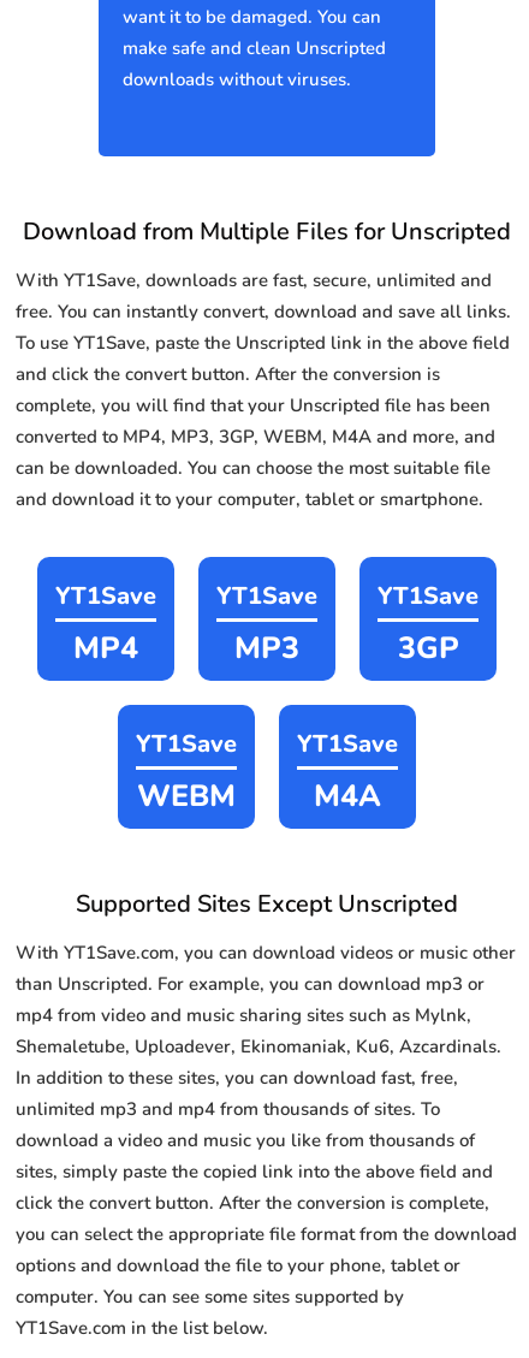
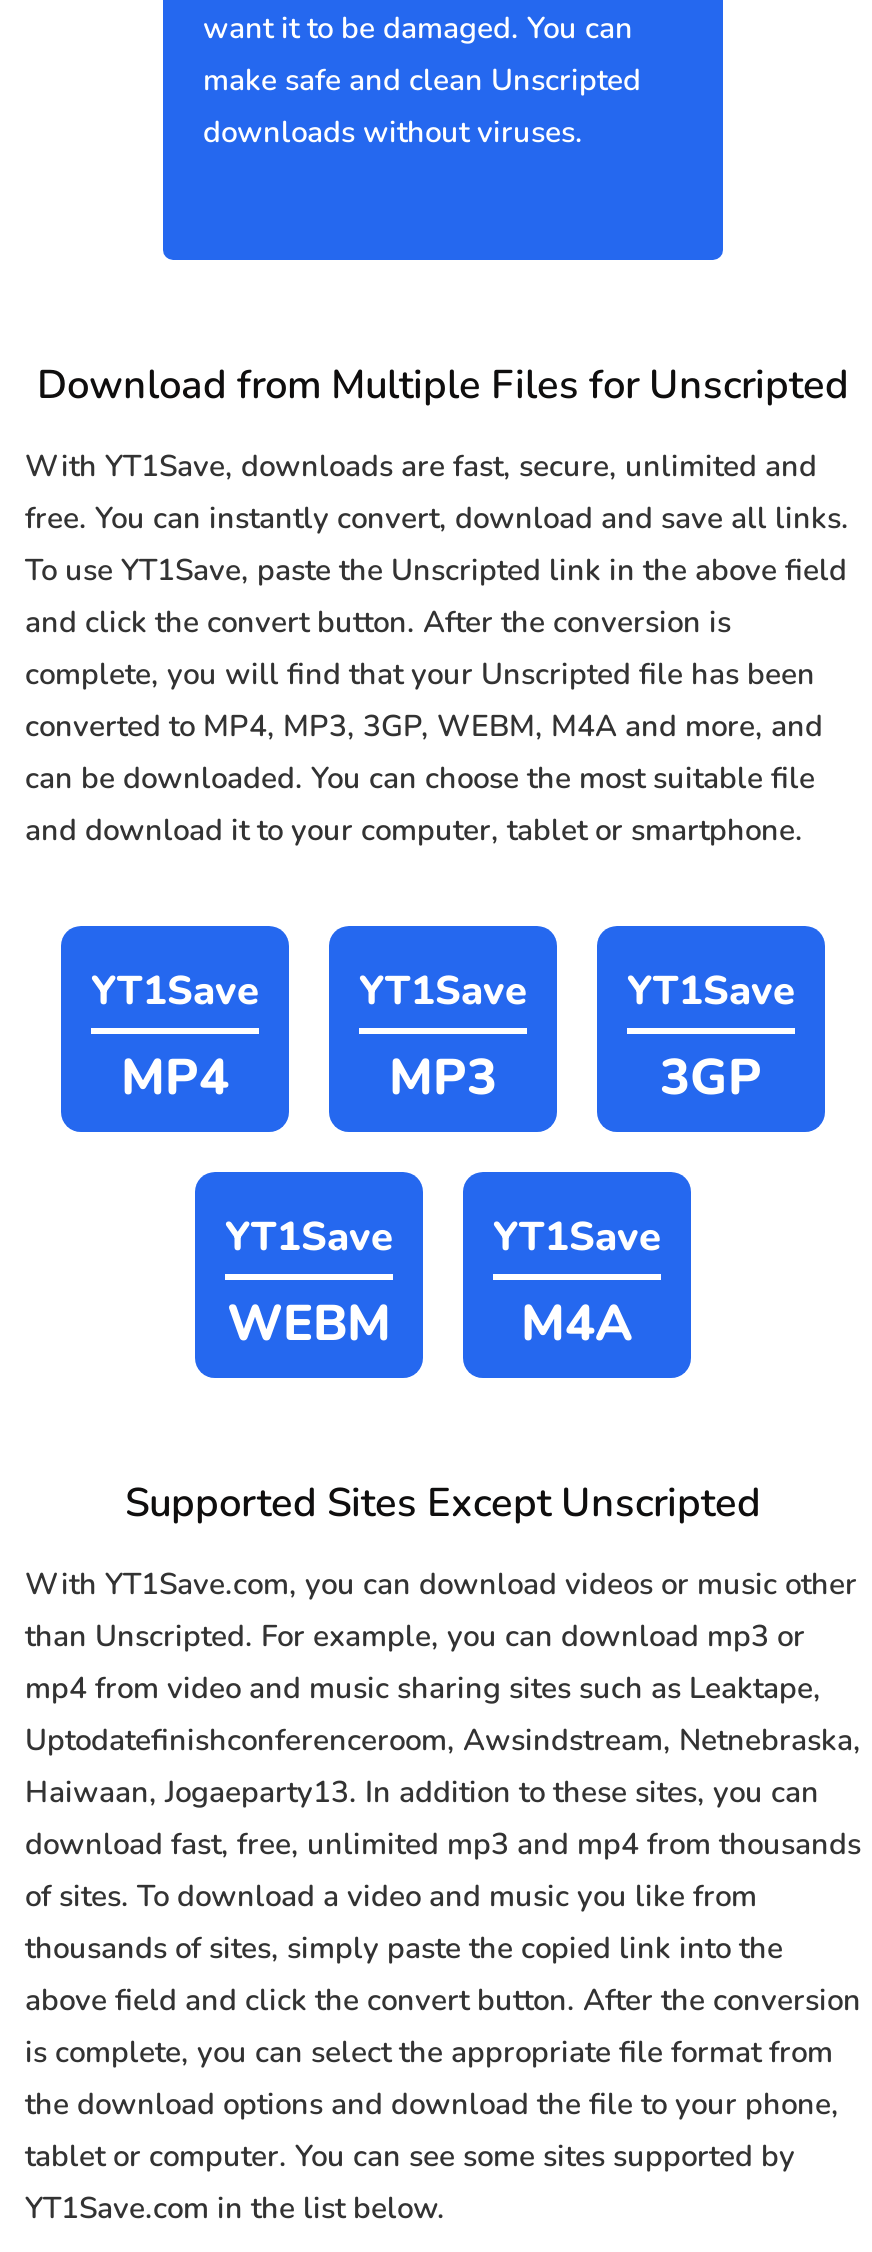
[16,1003,517,1309] mp4 from video and music sharing sites such as Mylnk, | Shemaletube, Uploadever, Ekinomaniak, Ku6, Azcardinals. | In addition to these sites, you can download fast, free, | unlimited mp3 and mp4 from thousands of sites. To | download a video and music you like from thousands of | sites, simply paste the copied link into the above field and | click the convert button. After the conversion is complete, | you can select the appropriate file format from the download | options and download the file to your phone, tablet or | computer. You can see some sites supported by -> [25,1668,861,2176] mp4 from video and music sharing sites such as Leaktape, | Uptodatefinishconferenceroom, Awsindstream, Netnebraska, | Haiwaan, Jogaeparty13. In addition to these sites, you can | download fast, free, unlimited mp3 and mp4 from thousands | of sites. To download a video and music you like from | thousands of sites, simply paste the copied link into the | above field and click the convert button. After the conversion | is complete, you can select the appropriate file format from | the download options and download the file to your phone, | tablet or computer. You can see some sites supported by

